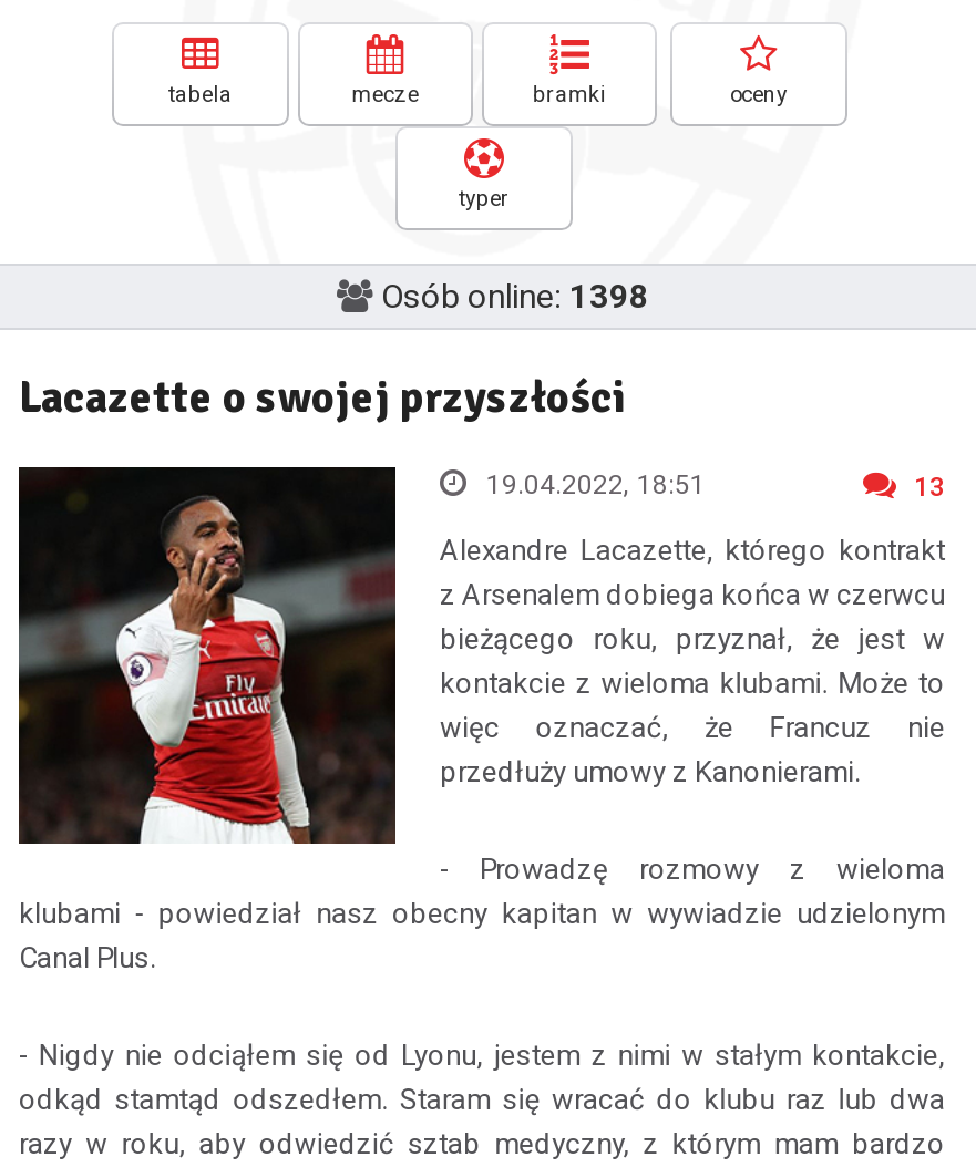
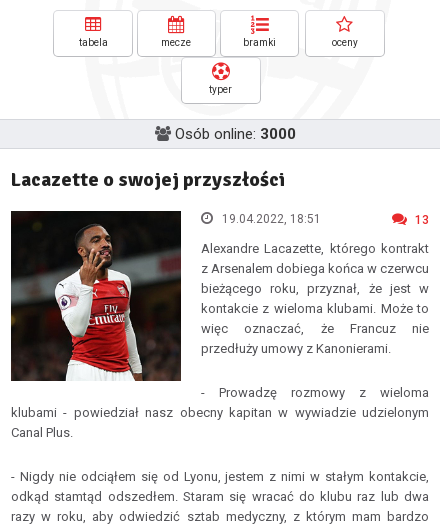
[381,277,649,317] Osób online: 1398 -> [174,125,295,143] Osób online: 3000

